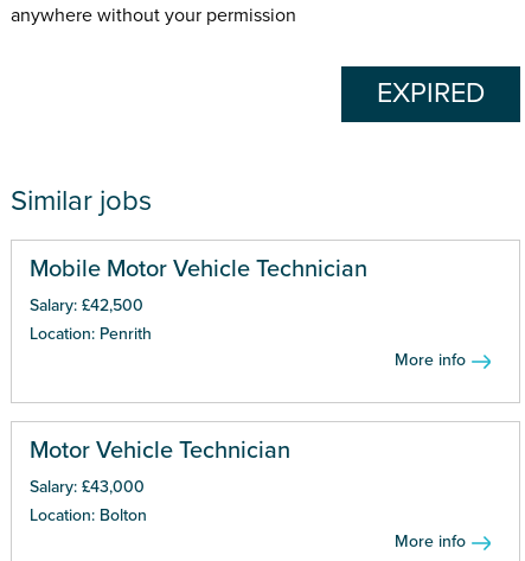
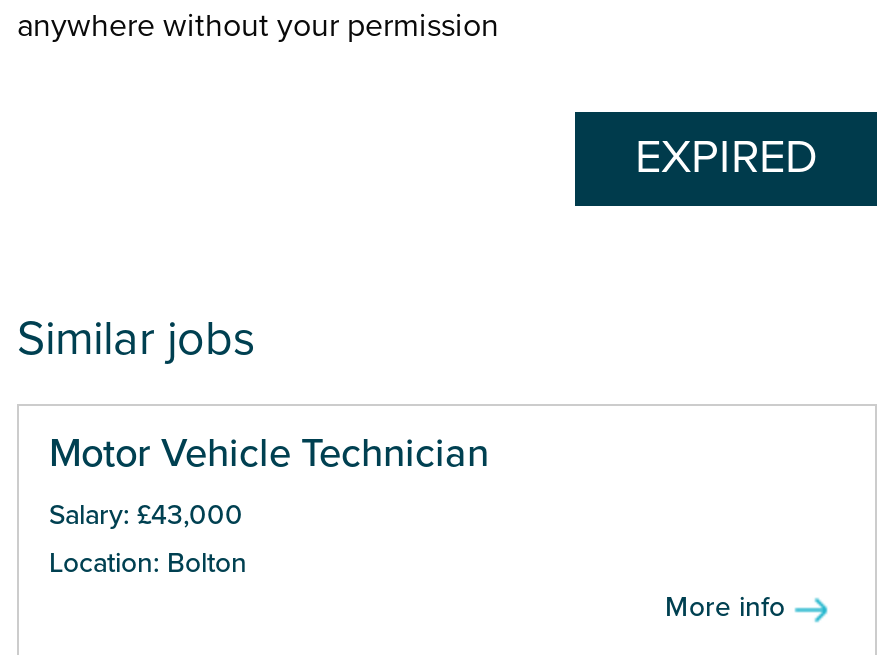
[30,254,466,369] Mobile Motor Vehicle Technician | Salary: £42,500 | Location: Penrith | More info -> none

